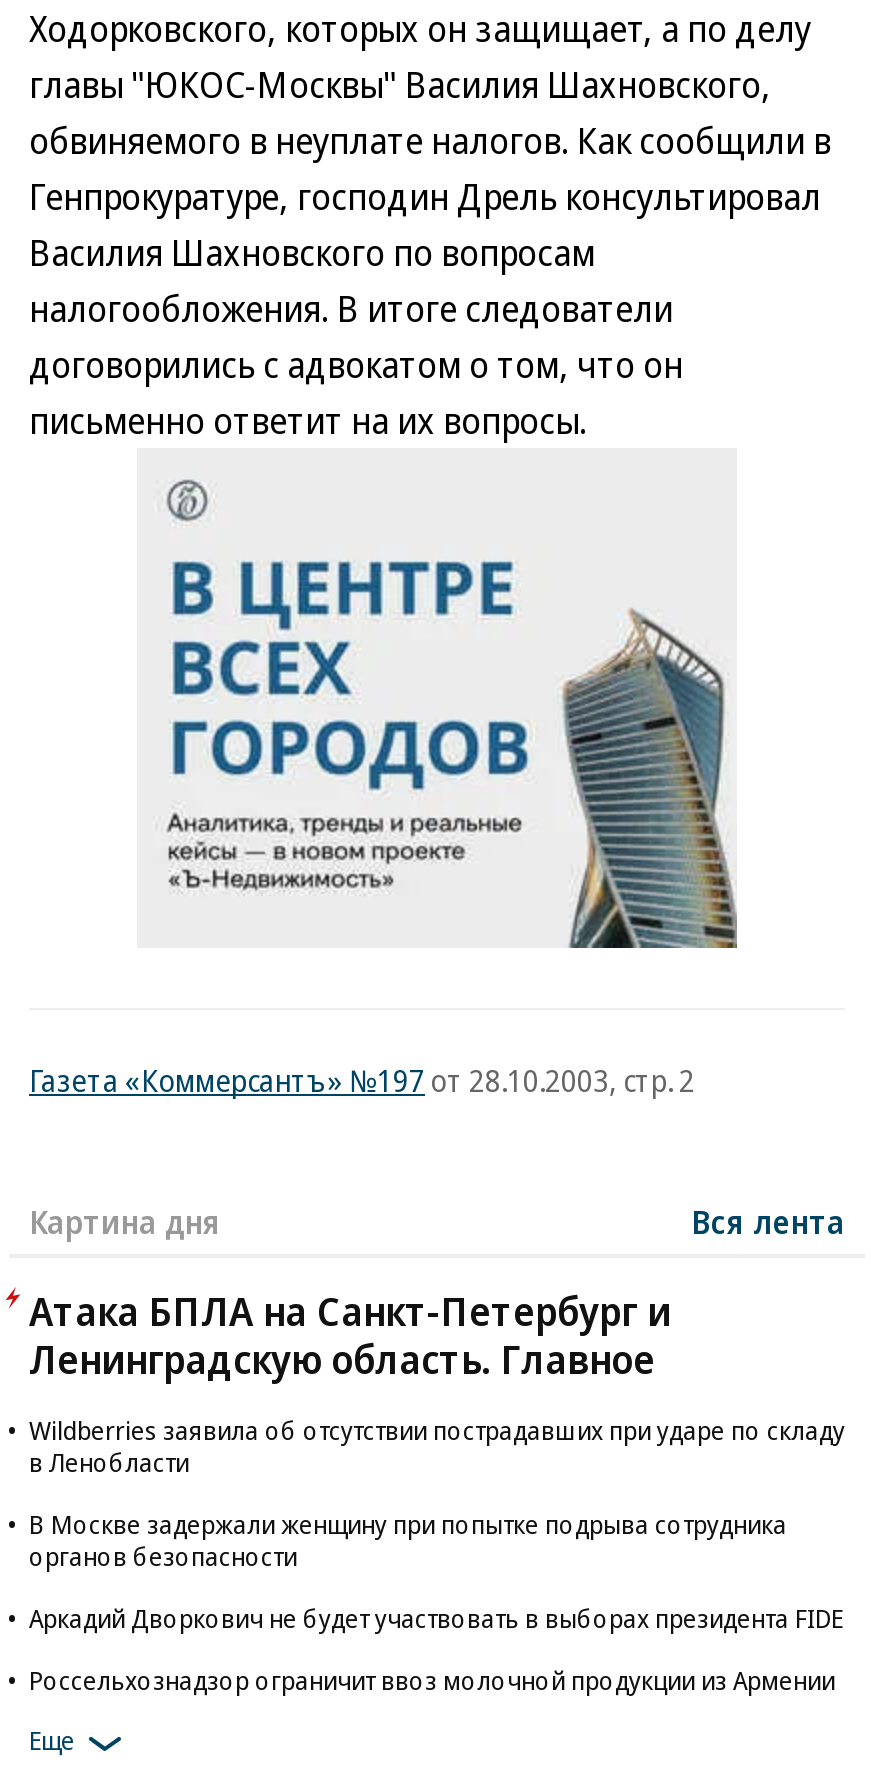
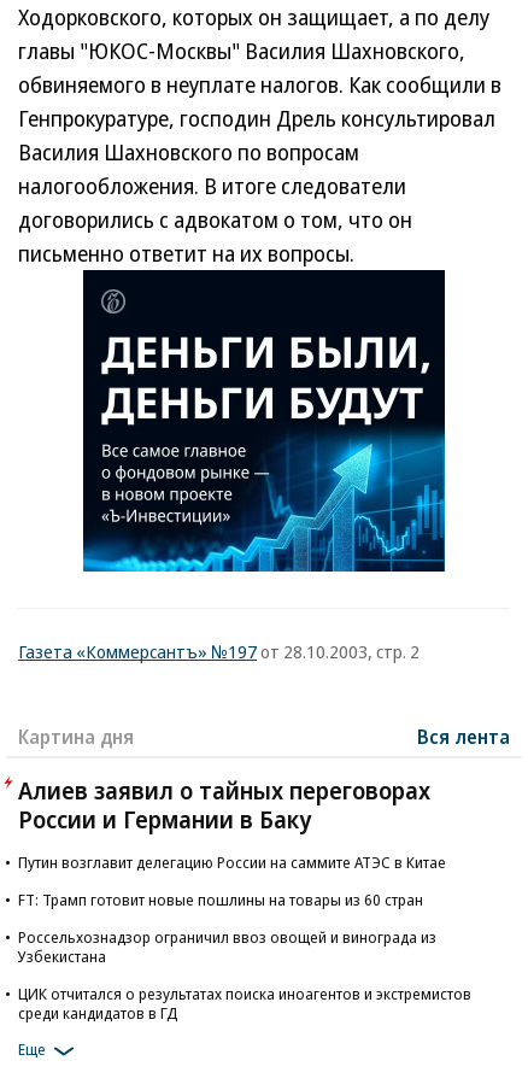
[137,448,739,950] [image] -> [82,269,446,573] [image]
[29,1284,671,1386] Атака БПЛА на Санкт-Петербург и | Ленинградскую область. Главное -> [18,774,430,836] Алиев заявил о тайных переговорах | России и Германии в Баку
[29,1412,845,1480] Wildberries заявила об отсутствии пострадавших при ударе по складу | в Ленобласти -> [18,851,446,873] Путин возглавит делегацию России на саммите АТЭС в Китае
[29,1506,787,1574] В Москве задержали женщину при попытке подрыва сотрудника | органов безопасности -> [18,889,423,910] FT: Трамп готовит новые пошлины на товары из 60 стран
[29,1600,843,1636] Аркадий Дворкович не будет участвовать в выборах президента FIDE -> [18,926,436,967] Россельхознадзор ограничил ввоз овощей и винограда из | Узбекистана
[29,1662,835,1698] Россельхознадзор ограничит ввоз молочной продукции из Армении -> [18,983,471,1024] ЦИК отчитался о результатах поиска иноагентов и экстремистов | среди кандидатов в ГД

